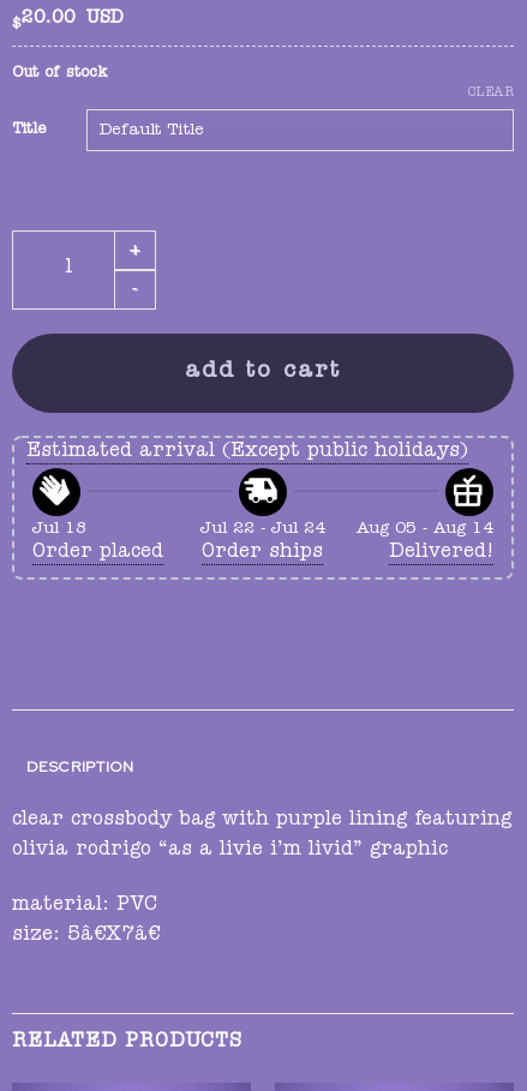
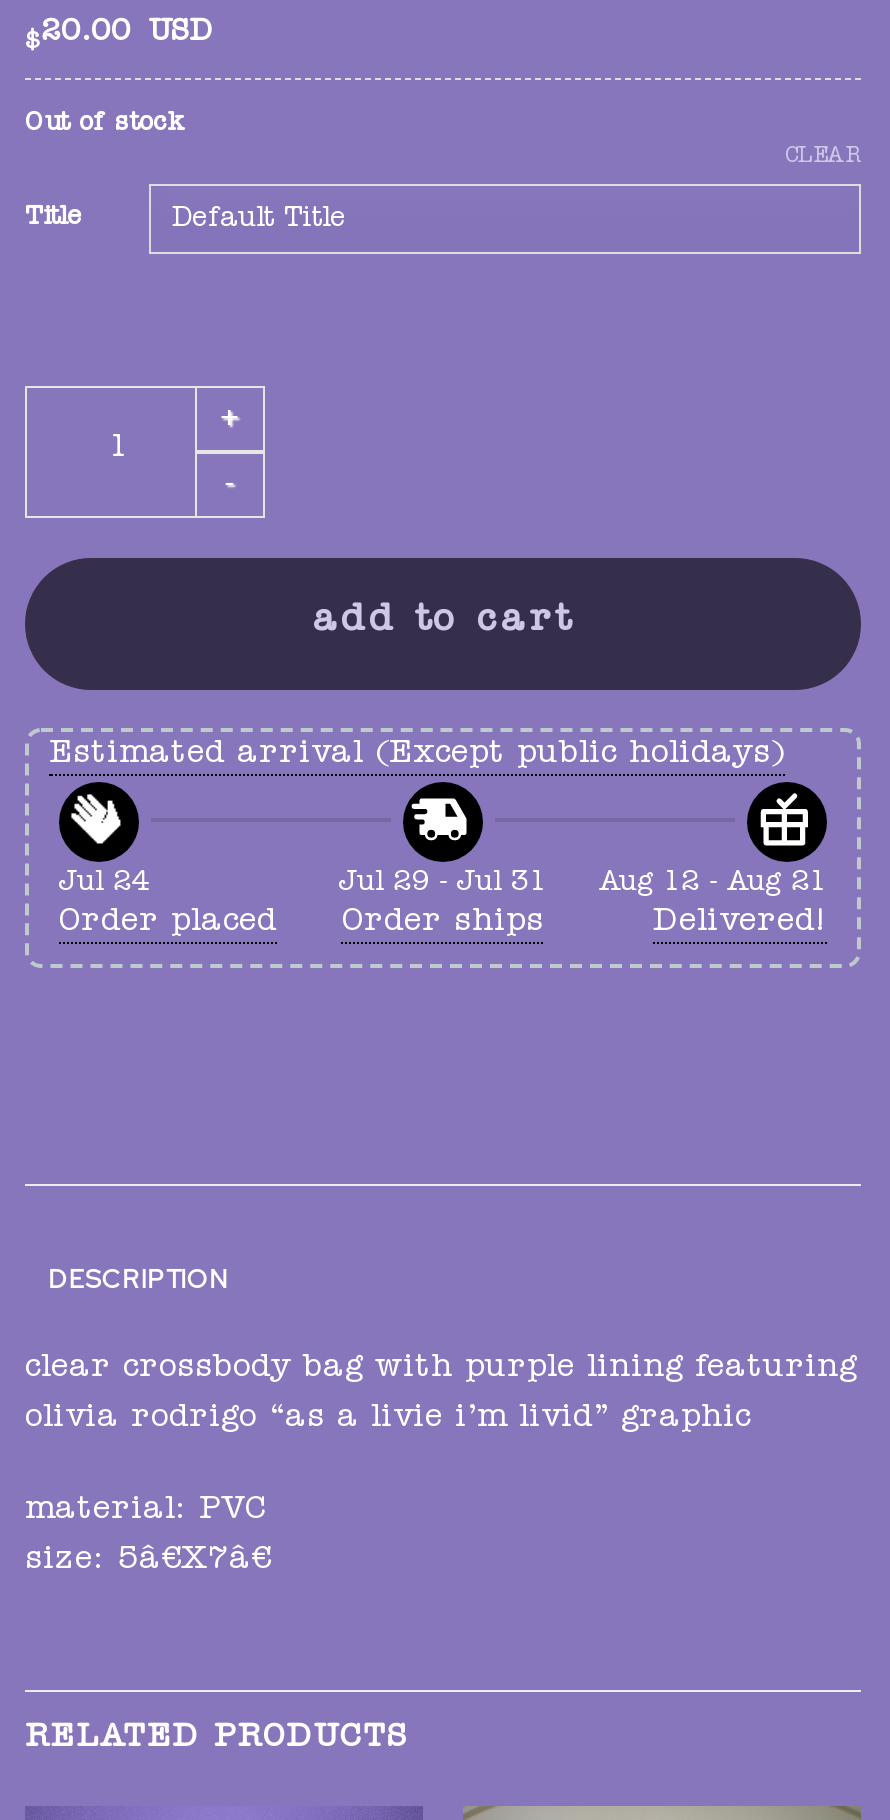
[32,520,86,537] Jul 18 -> [59,869,149,897] Jul 24
[200,520,325,537] Jul 22 - Jul 24 -> [339,869,547,897] Jul 29 - Jul 31
[357,520,493,537] Aug 05 - Aug 14 -> [599,869,827,897] Aug 12 - Aug 21

